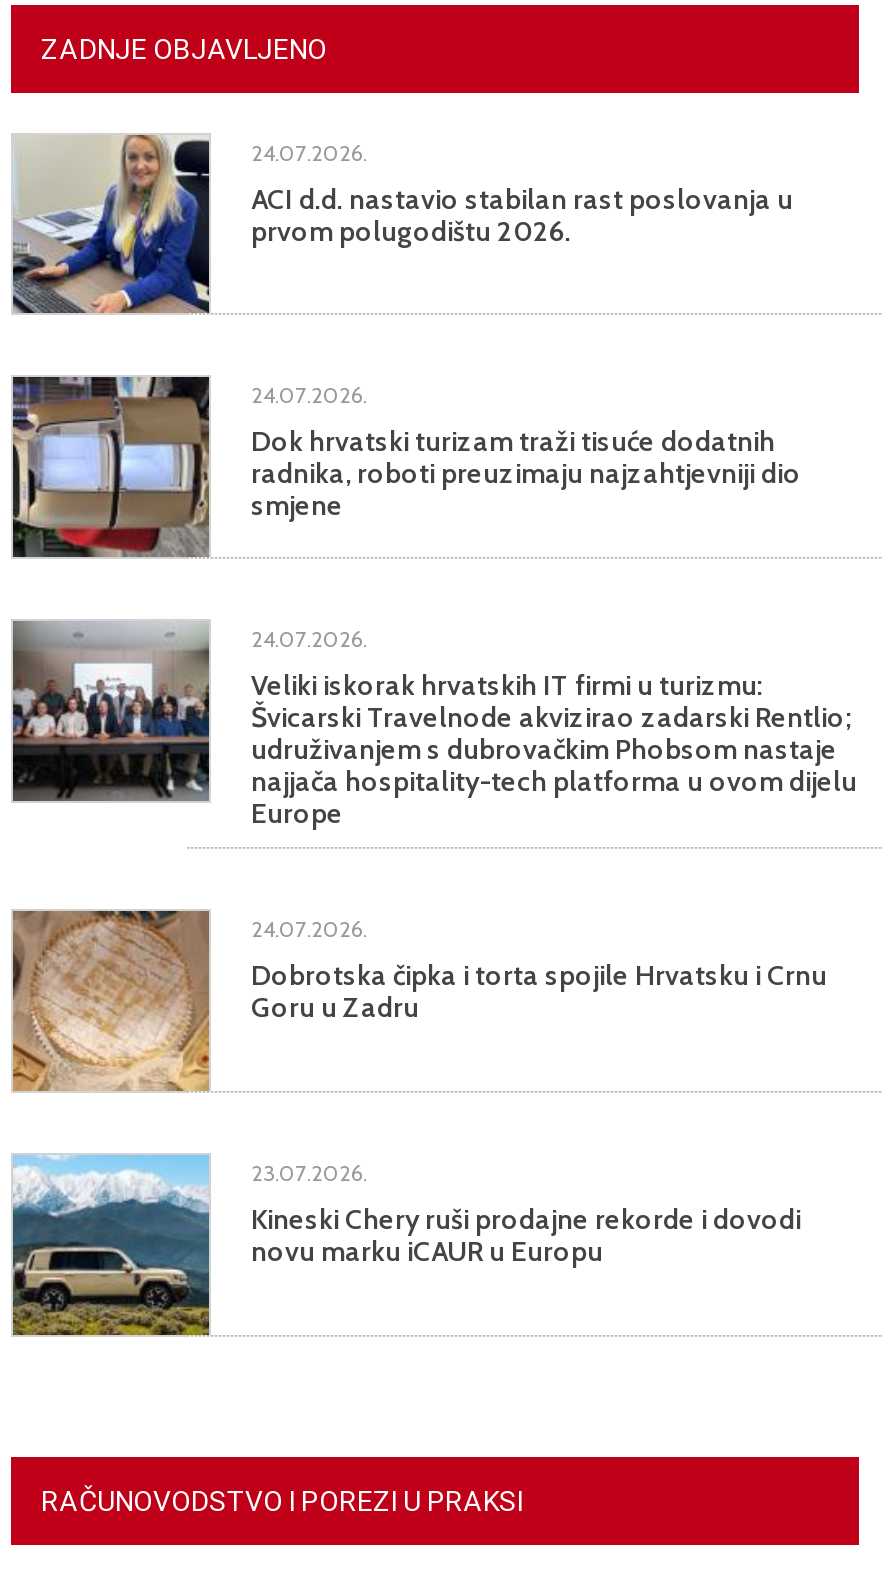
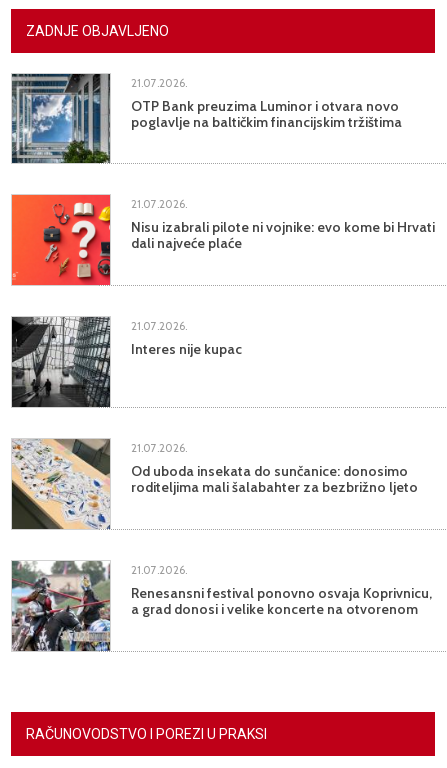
[13,133,793,315] [image] | 24.07.2026. | ACI d.d. nastavio stabilan rast poslovanja u | prvom polugodištu 2026. -> [12,73,402,164] [image] | 21.07.2026. | OTP Bank preuzima Luminor i otvara novo | poglavlje na baltičkim financijskim tržištima
[11,375,801,559] [image] | 24.07.2026. | Dok hrvatski turizam traži tisuće dodatnih | radnika, roboti preuzimaju najzahtjevniji dio | smjene -> [11,194,435,286] [image] | 21.07.2026. | Nisu izabrali pilote ni vojnike: evo kome bi Hrvati | dali najveće plaće
[11,621,857,831] [image] | 24.07.2026. | Veliki iskorak hrvatskih IT firmi u turizmu: | Švicarski Travelnode akvizirao zadarski Rentlio; | udruživanjem s dubrovačkim Phobsom nastaje | najjača hospitality-tech platforma u ovom dijelu | Europe -> [12,316,242,407] [image] | 21.07.2026. | Interes nije kupac
[11,911,827,1093] [image] | 24.07.2026. | Dobrotska čipka i torta spojile Hrvatsku i Crnu | Goru u Zadru -> [11,439,418,530] [image] | 21.07.2026. | Od uboda insekata do sunčanice: donosimo | roditeljima mali šalabahter za bezbrižno ljeto
[13,1153,801,1337] [image] | 23.07.2026. | Kineski Chery ruši prodajne rekorde i dovodi | novu marku iCAUR u Europu -> [11,560,432,652] [image] | 21.07.2026. | Renesansni festival ponovno osvaja Koprivnicu, | a grad donosi i velike koncerte na otvorenom

